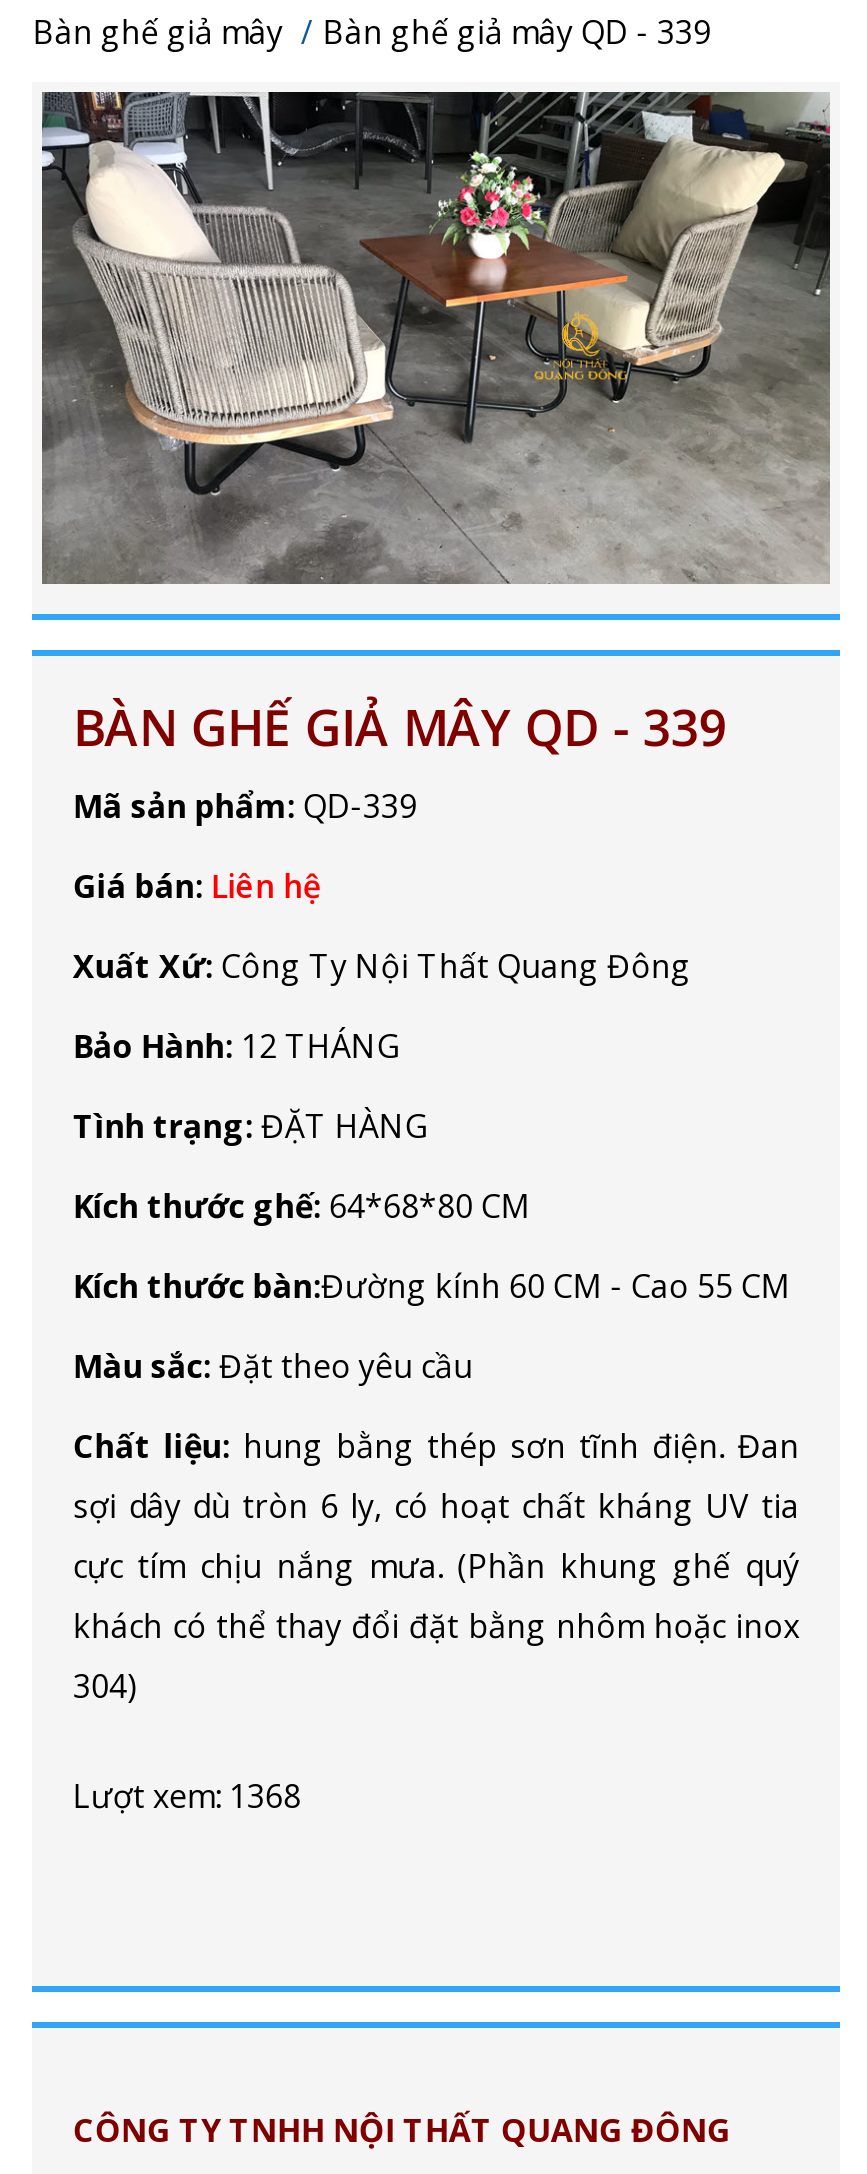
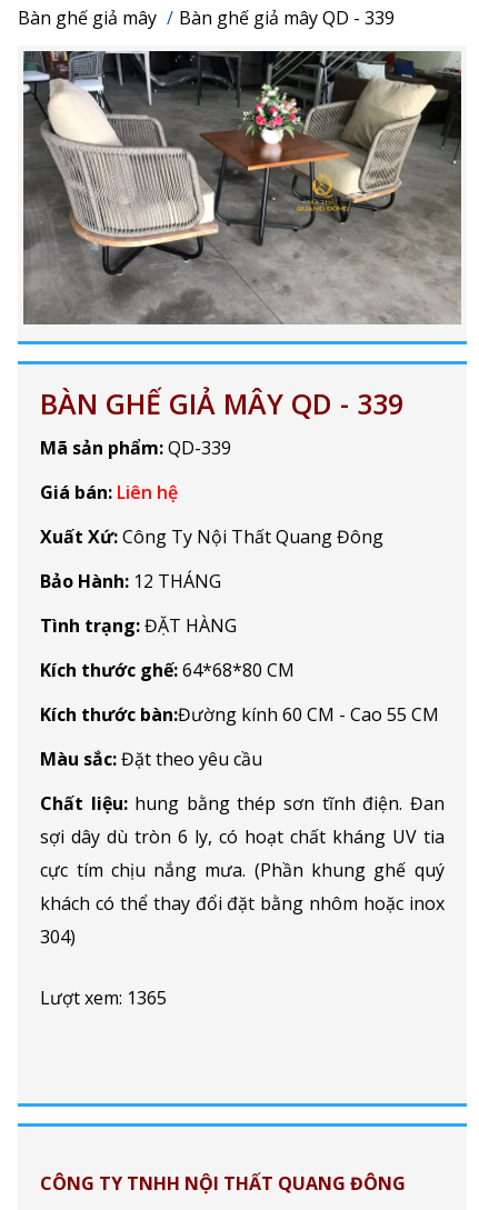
[73,1773,301,1817] Lượt xem: 1368 -> [40,985,167,1010] Lượt xem: 1365

